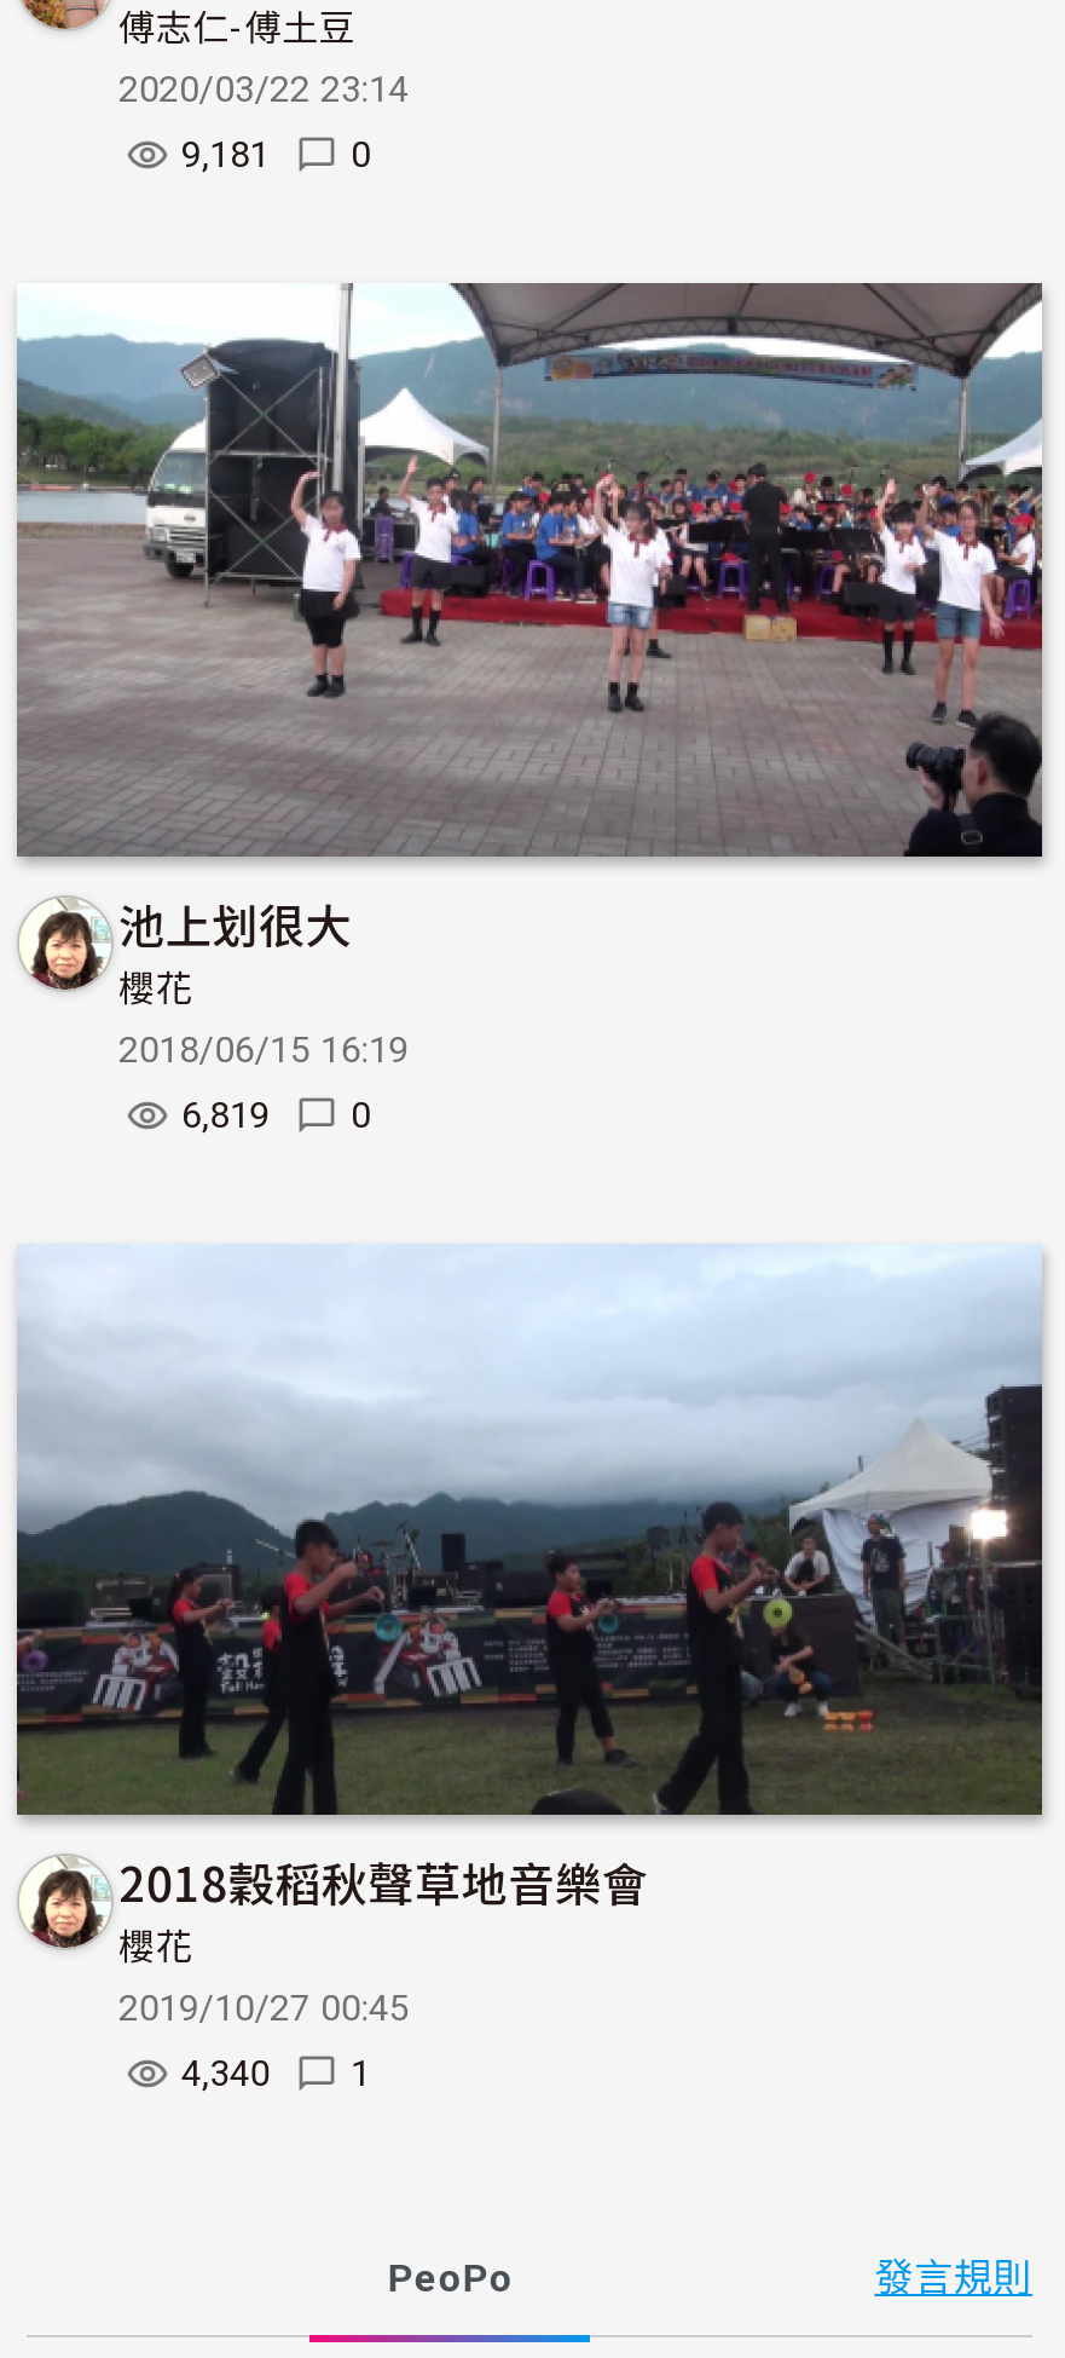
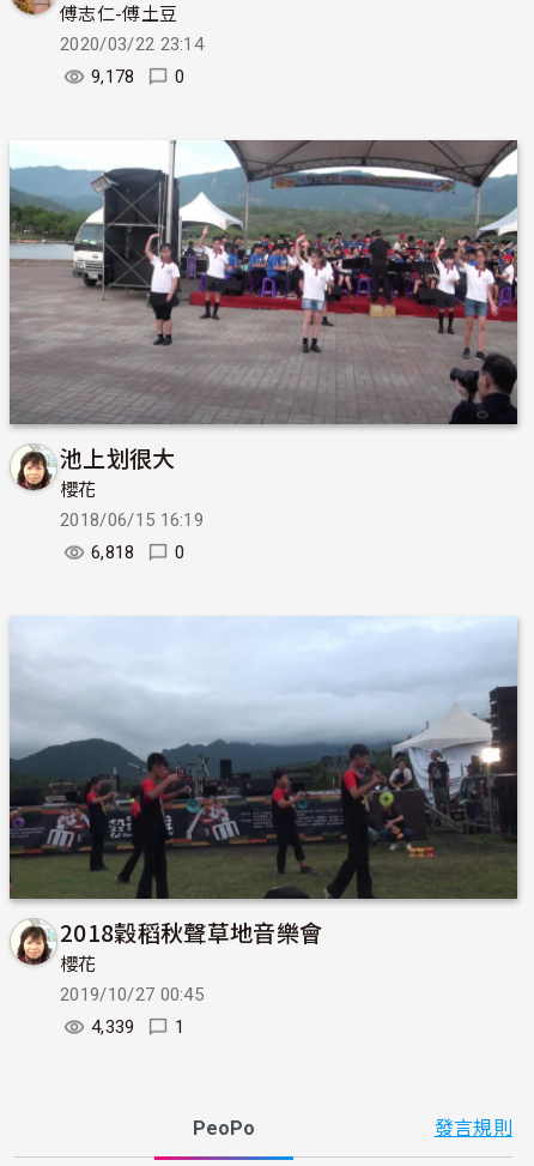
[181,133,371,176] 9,181 0 -> [91,66,185,87] 9,178 0
[181,1093,371,1136] 6,819 0 -> [91,541,185,563] 6,818 0
[181,2052,371,2096] 4,340 1 -> [91,1016,185,1038] 4,339 1

